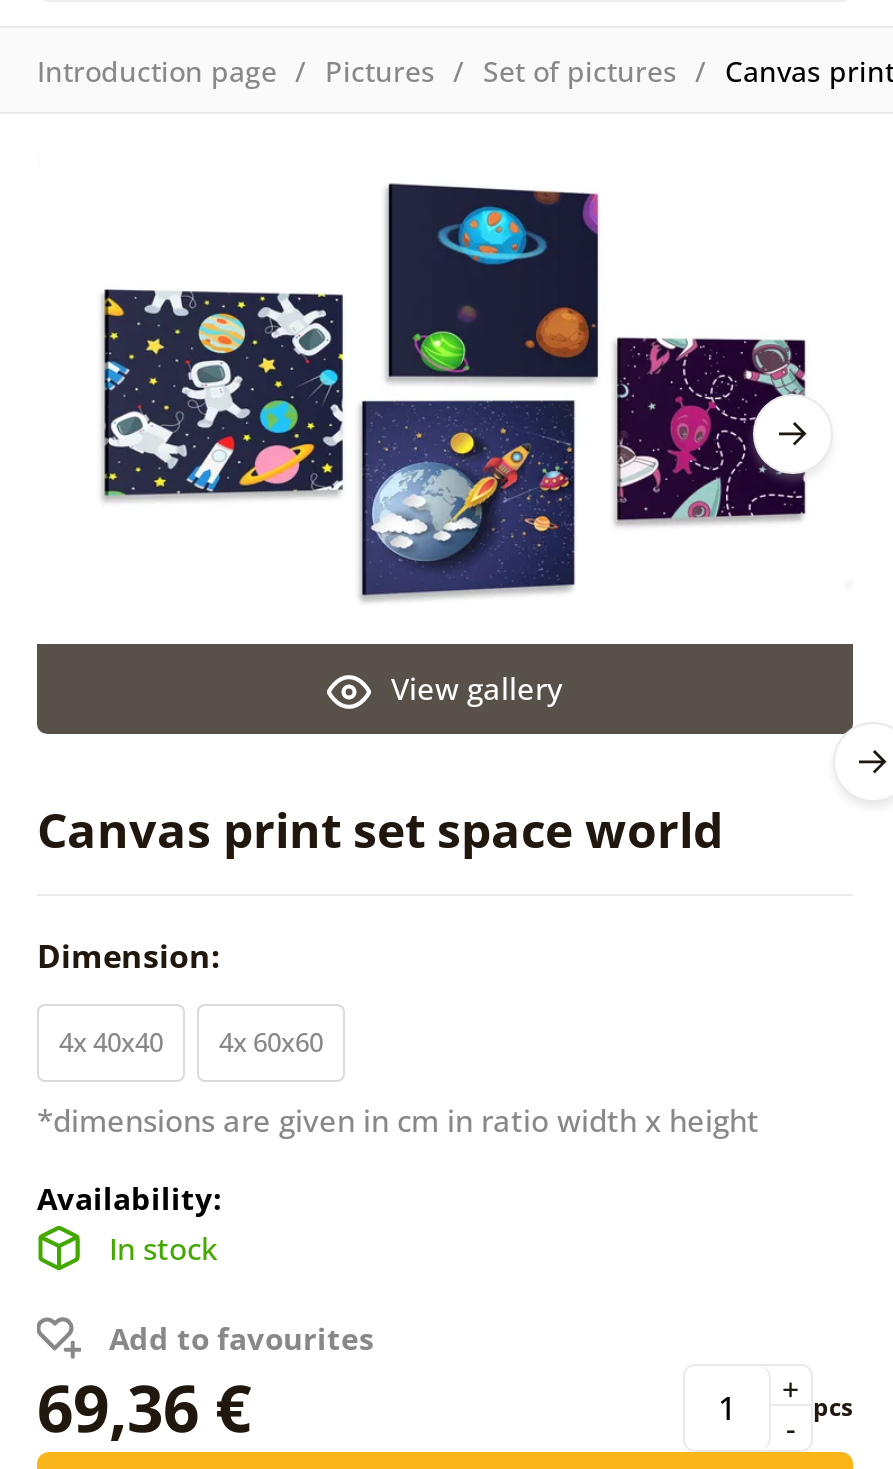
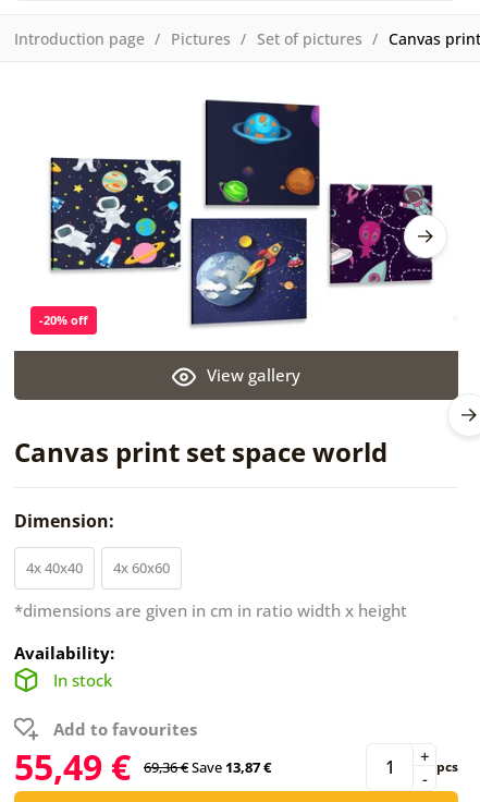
none -> [39,312,88,328] -20% off
[37,1364,251,1450] 69,36 € -> [14,743,271,790] 55,49 € | 69,36 € Save 13,87 €

